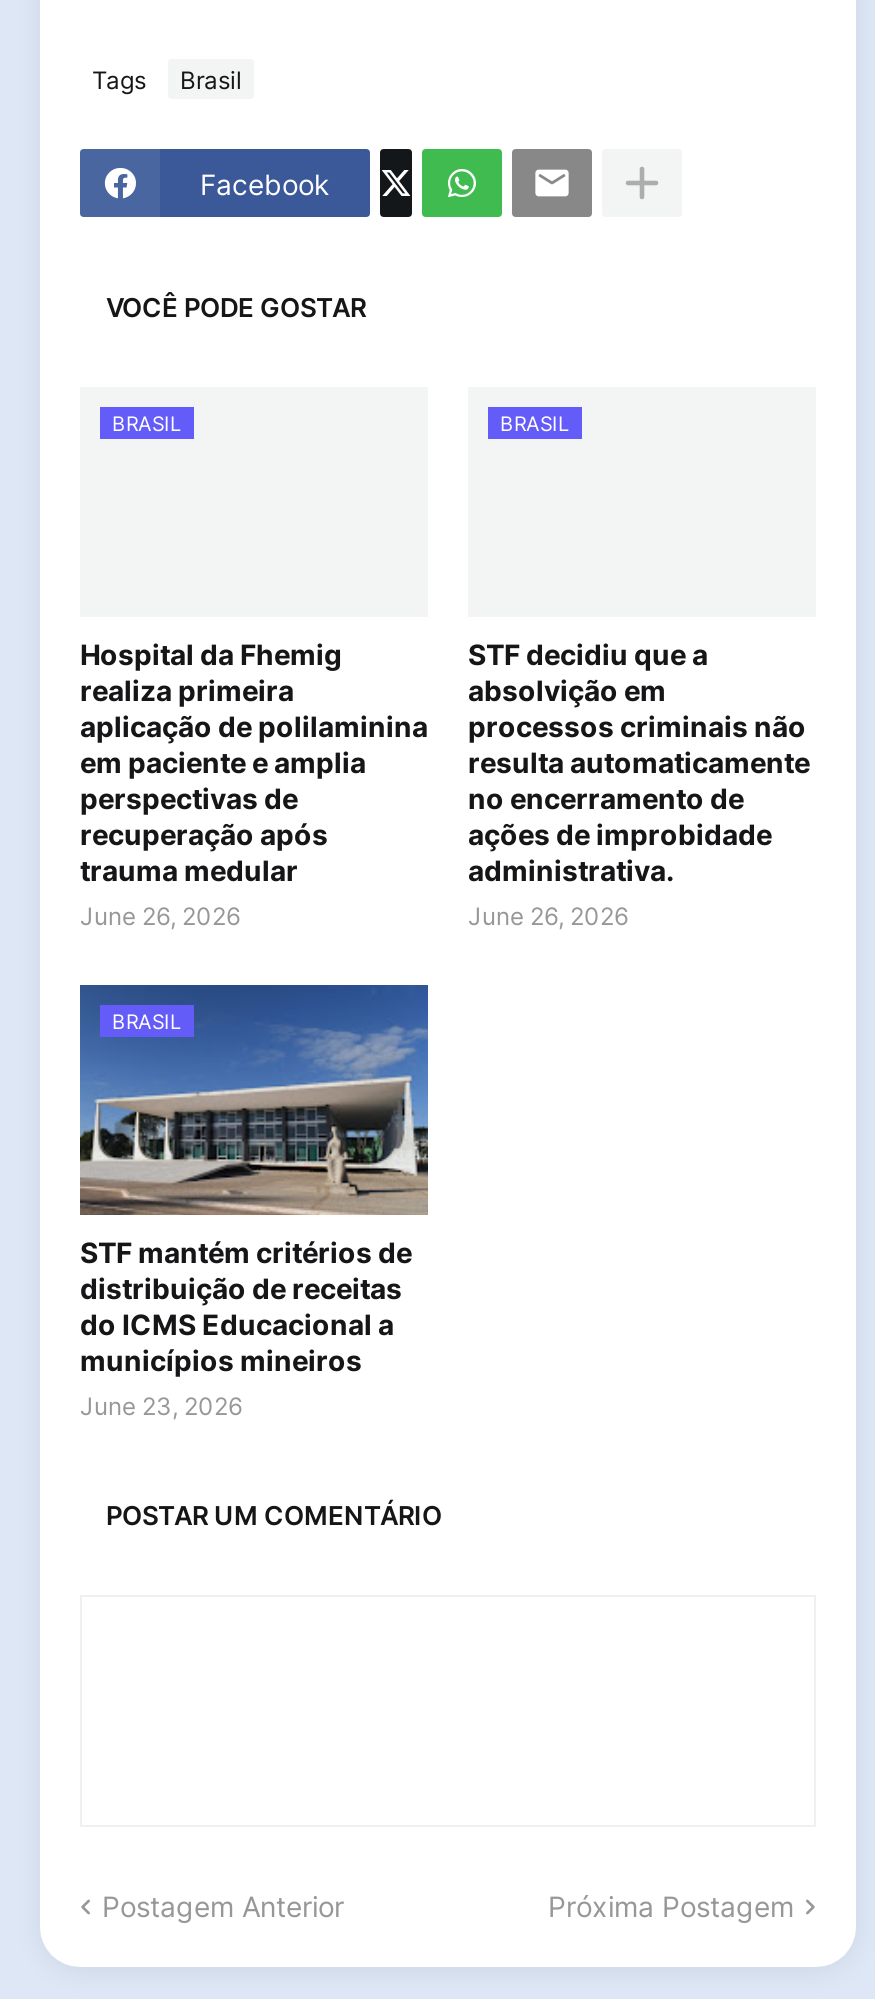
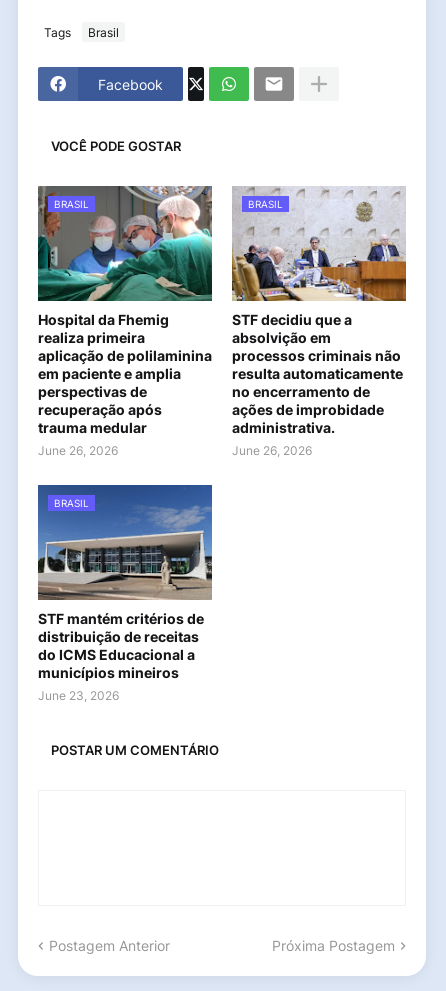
none -> [37,185,213,302] [image]
none -> [231,186,407,302] [image]

